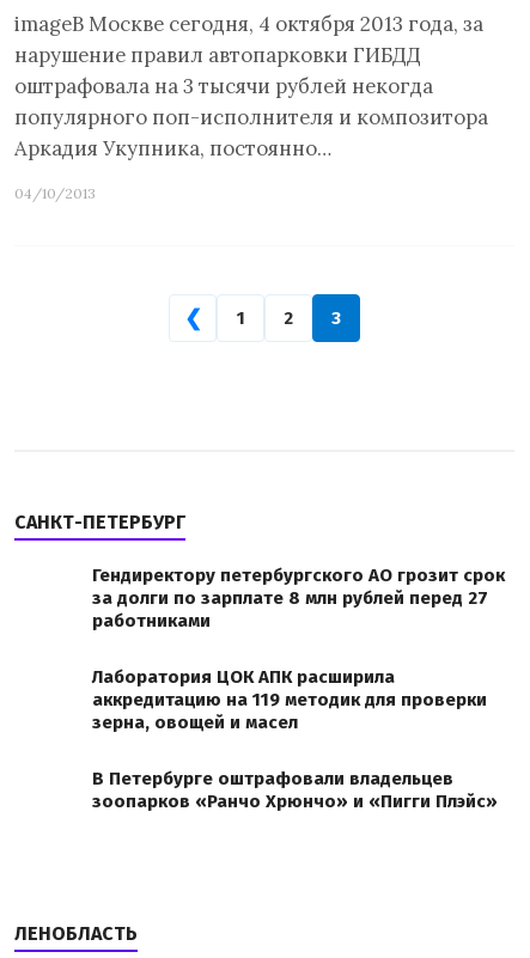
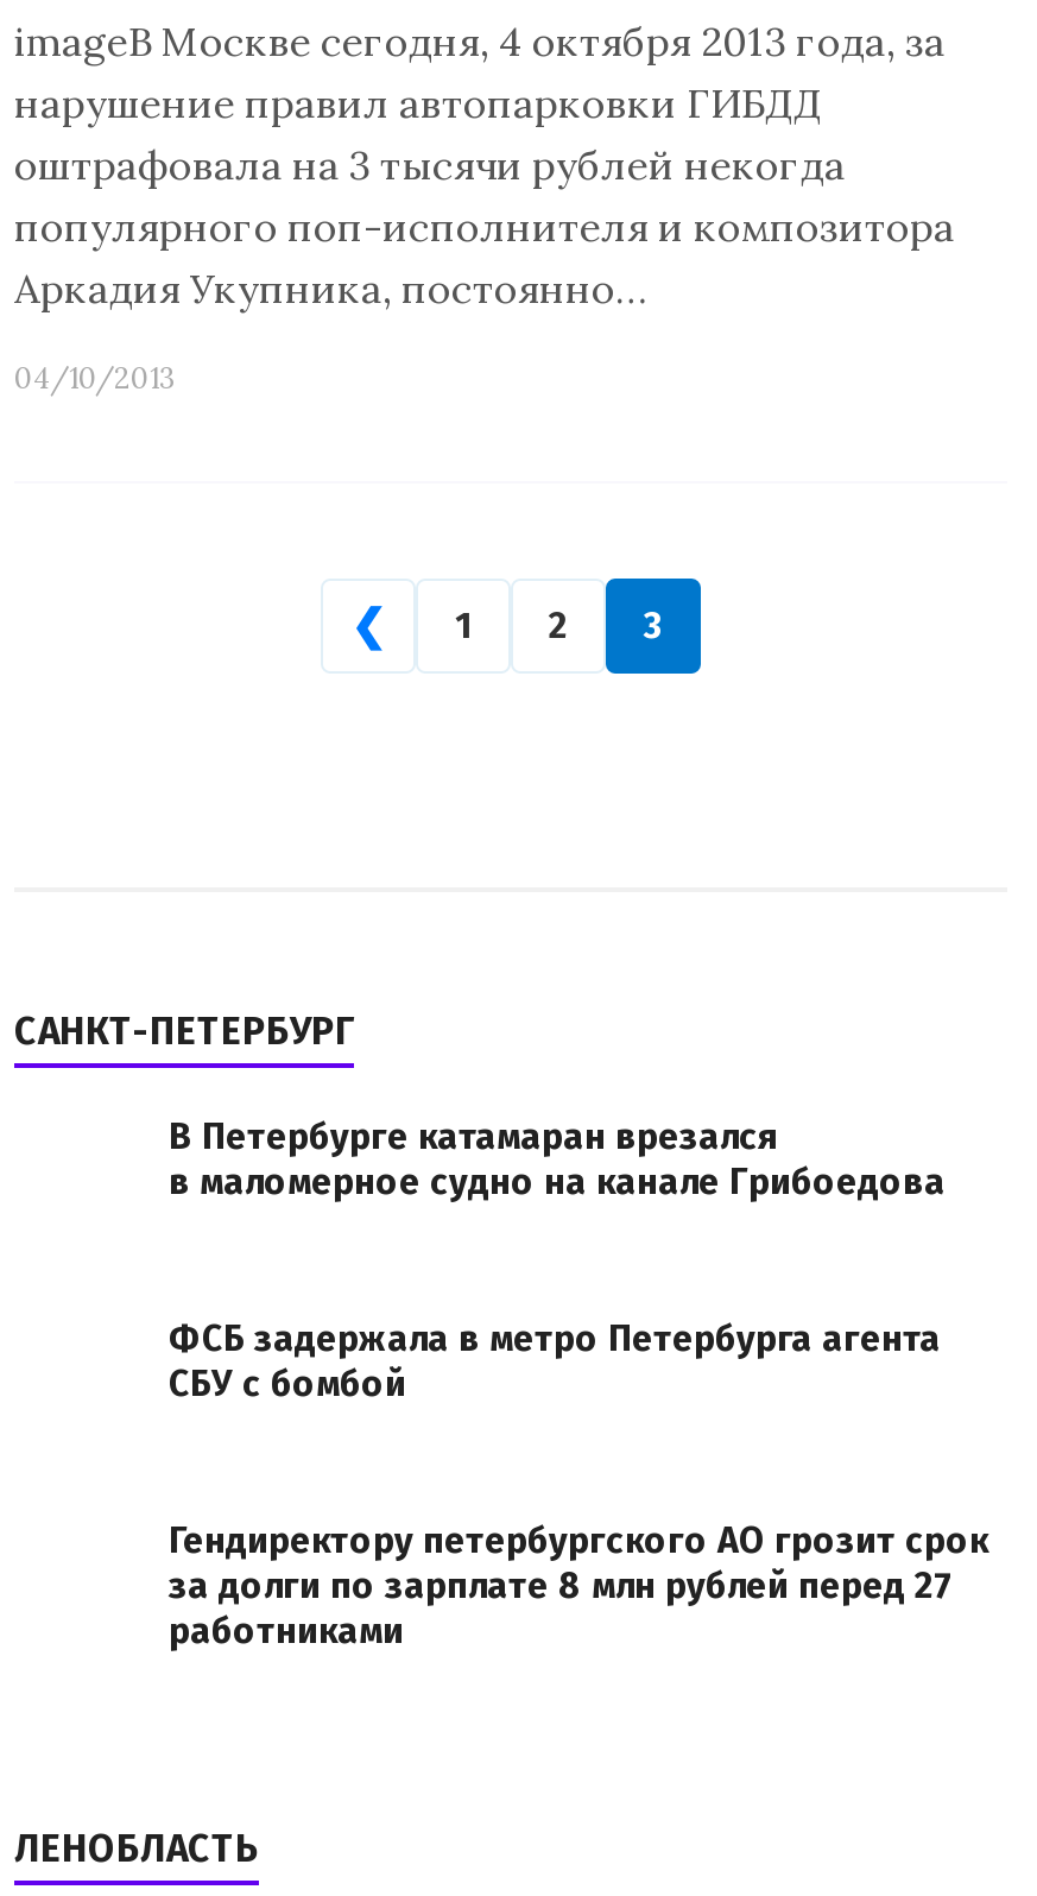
none -> [169,1116,946,1203] В Петербурге катамаран врезался | в маломерное судно на канале Грибоедова
none -> [169,1317,941,1405] ФСБ задержала в метро Петербурга агента | СБУ с бомбой
moved [92,565,505,631] -> [169,1519,988,1652]: Гендиректору петербургского АО грозит срок | за долги по зарплате 8 млн рублей перед 27 | работниками
[92,666,498,812] Лаборатория ЦОК АПК расширила | аккредитацию на 119 методик для проверки | зерна, овощей и масел | В Петербурге оштрафовали владельцев | зоопарков «Ранчо Хрюнчо» и «Пигги Плэйс» -> none

